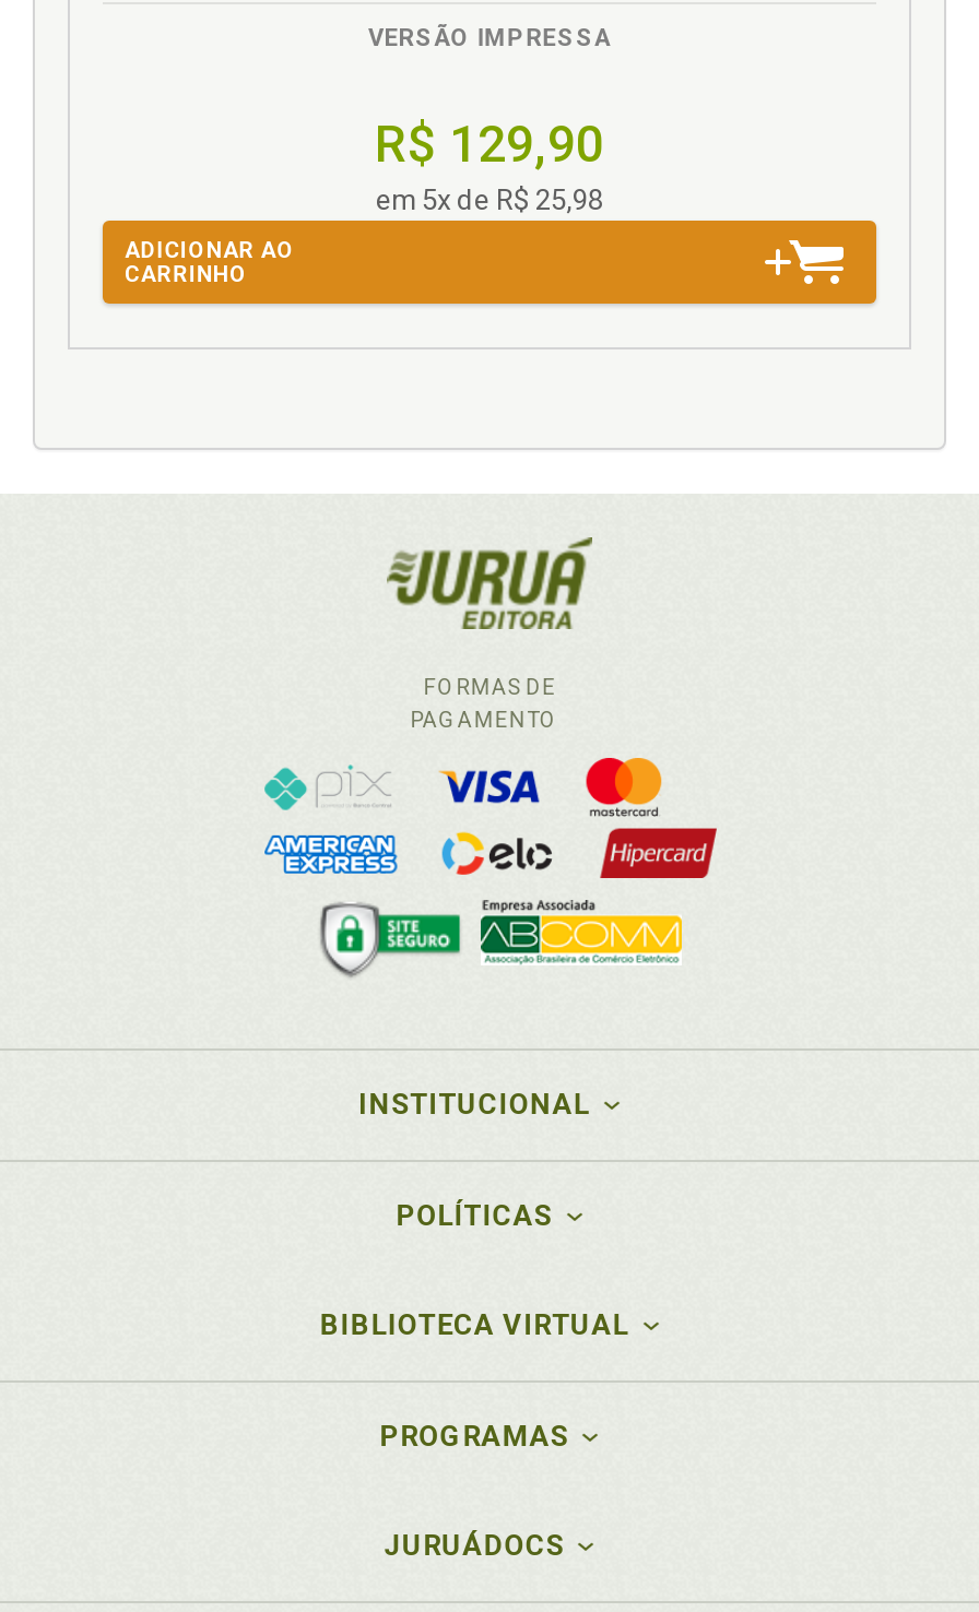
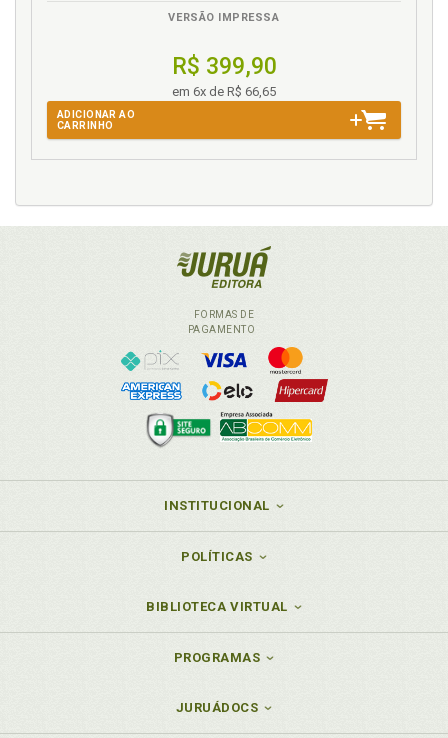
[375,116,604,175] R$ 129,90 -> [171,53,276,80] R$ 399,90
[376,184,603,217] em 5x de R$ 25,98 -> [172,84,276,99] em 6x de R$ 66,65

